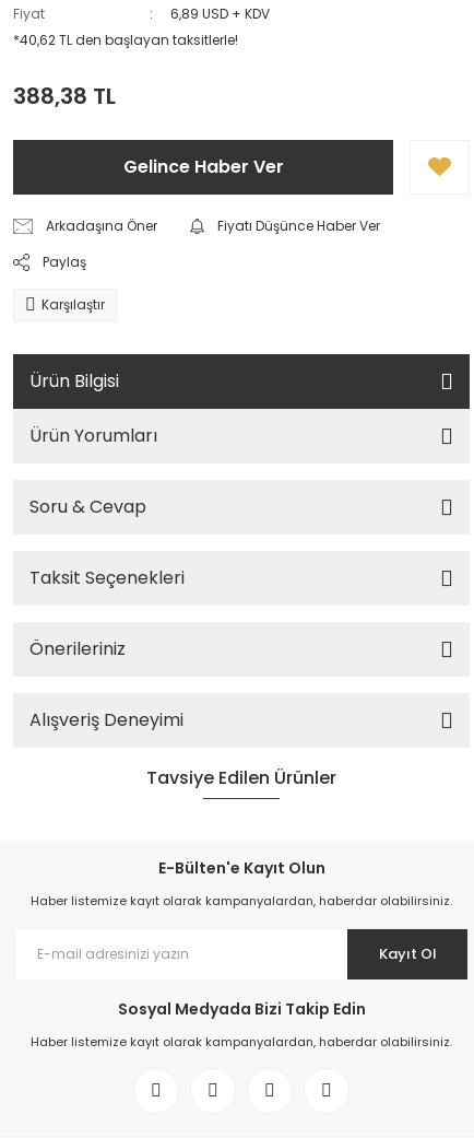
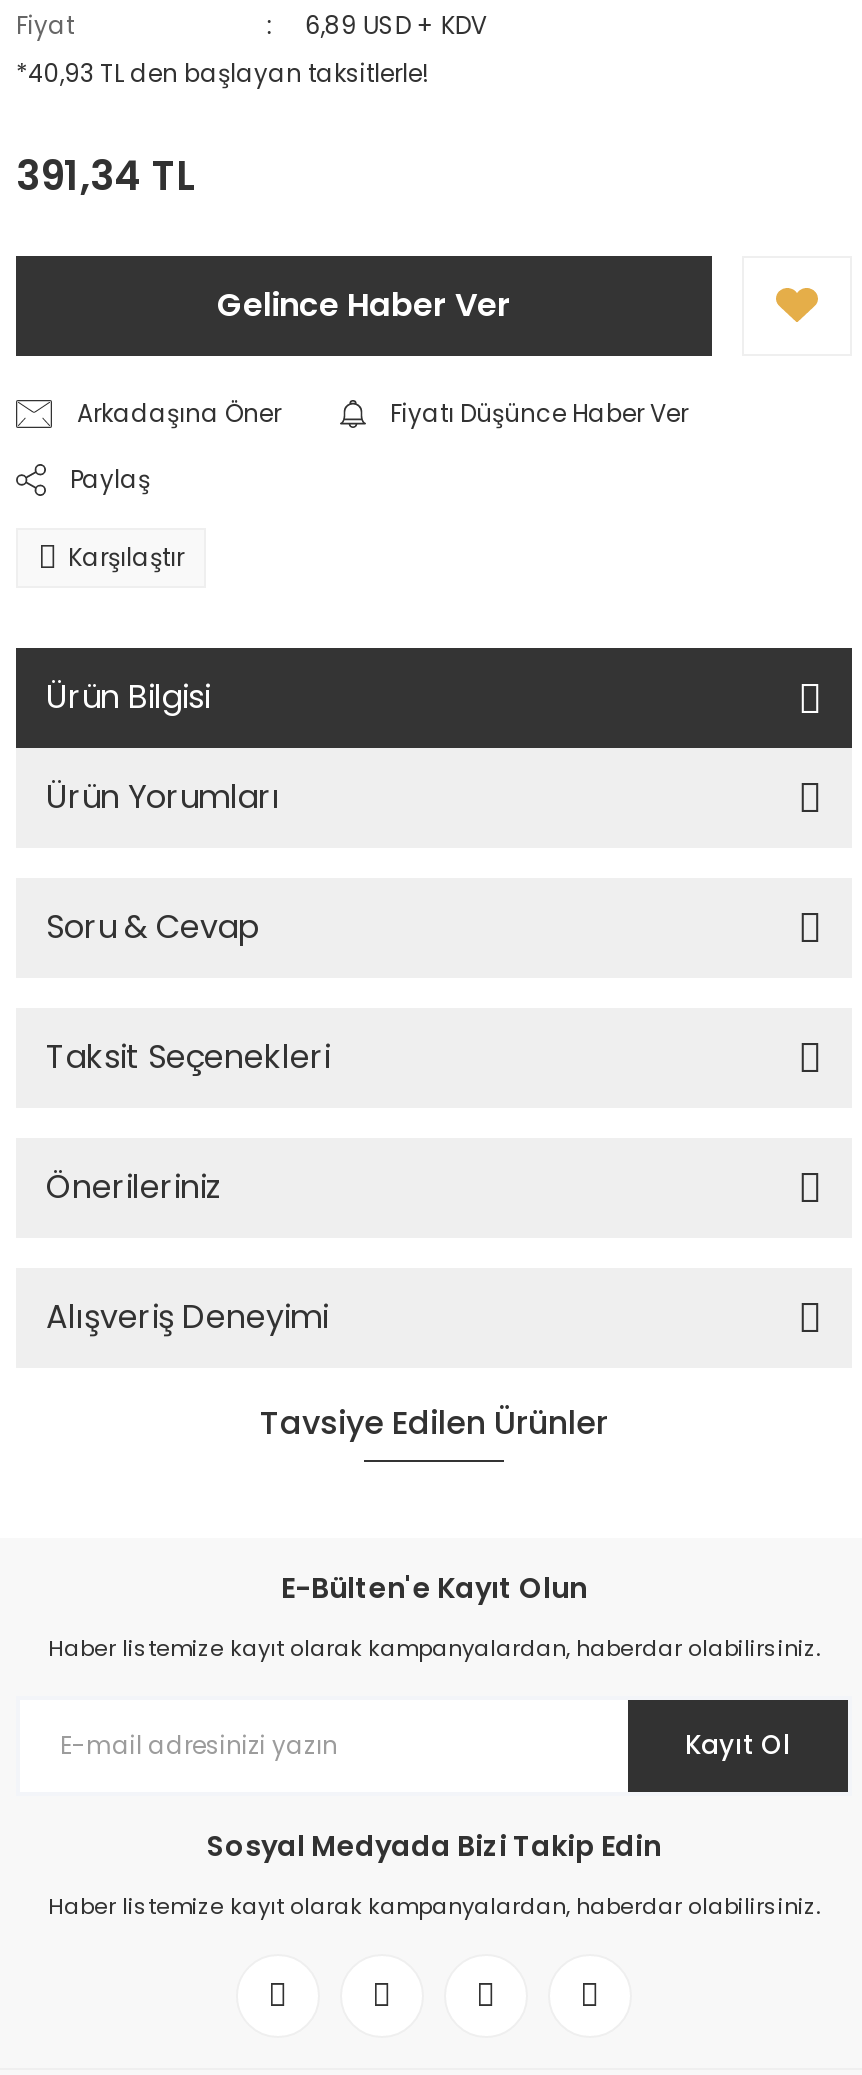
[13,30,238,49] *40,62 TL den başlayan taksitlerle! -> [16,55,428,89] *40,93 TL den başlayan taksitlerle!
[13,81,116,111] 388,38 TL -> [16,147,194,203] 391,34 TL

